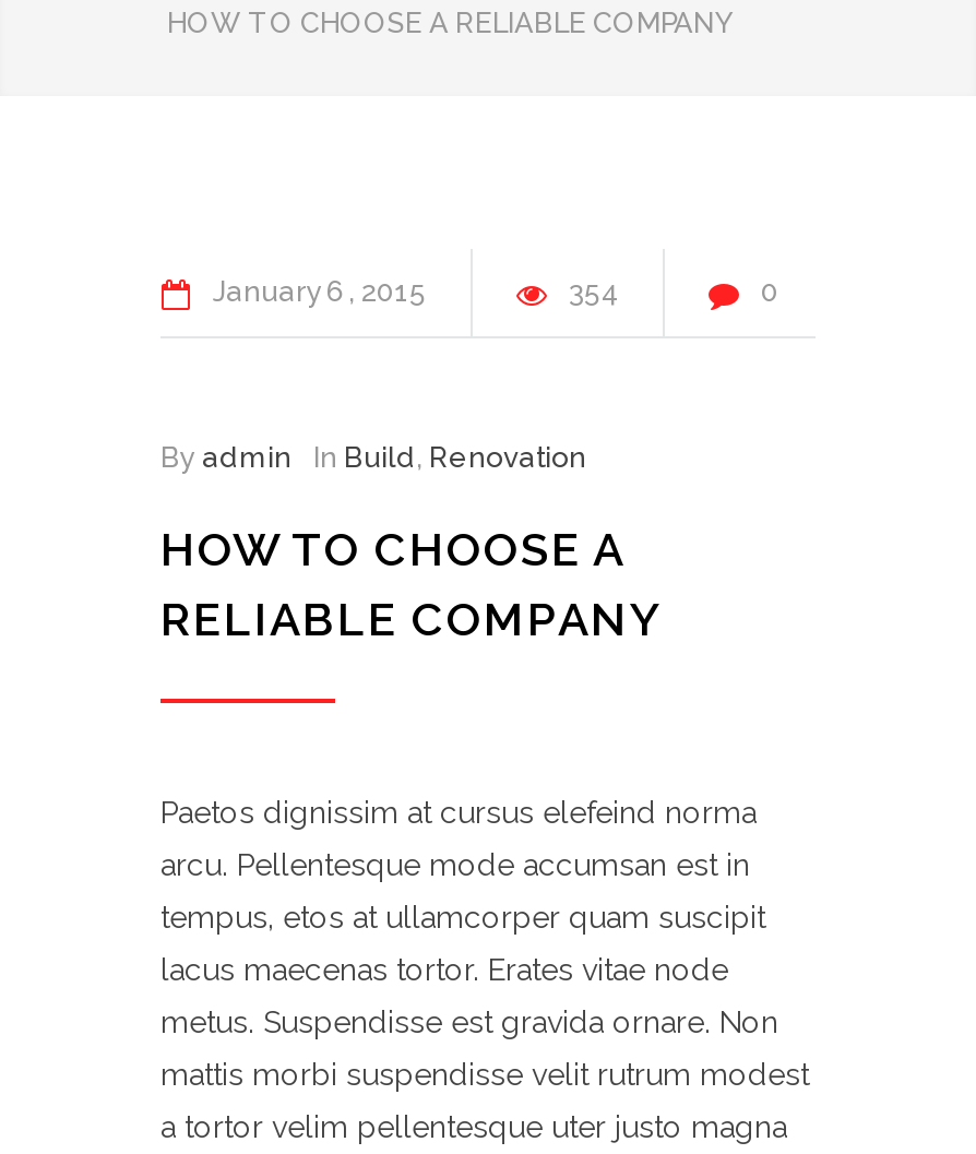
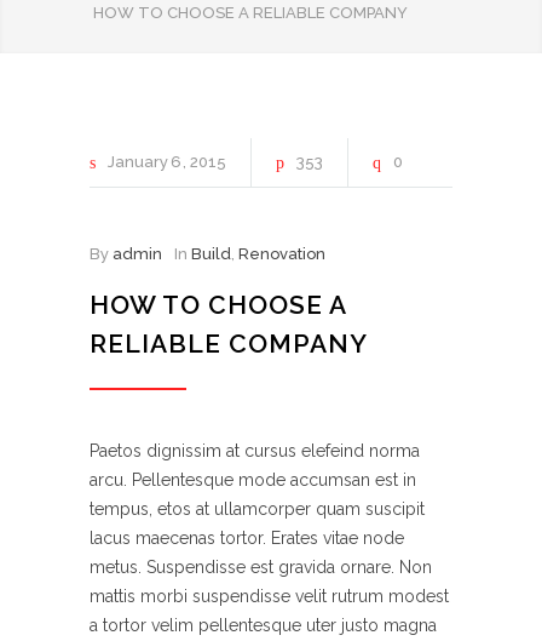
[569,275,619,308] 354 -> [296,153,323,171] 353

